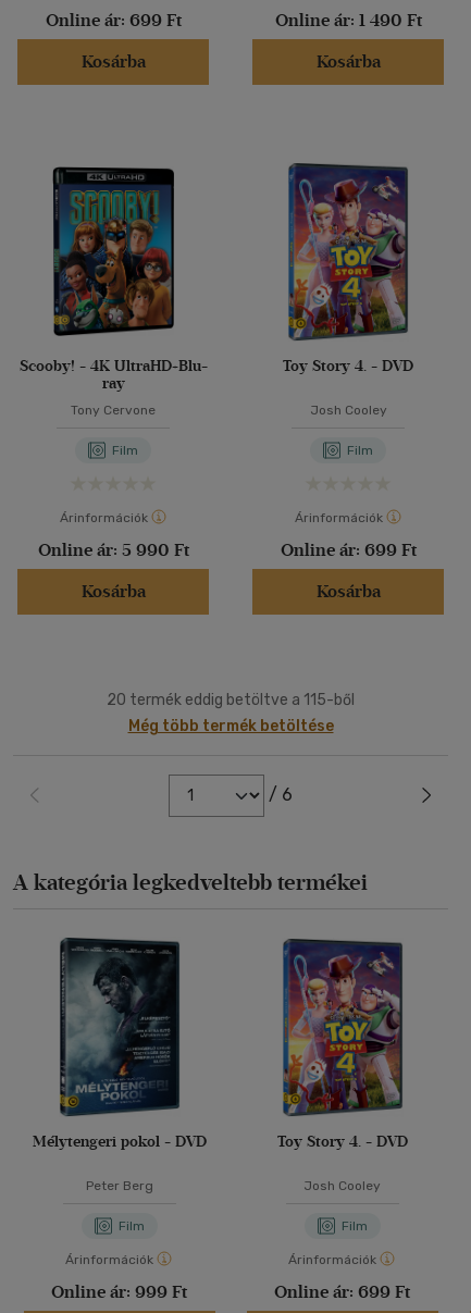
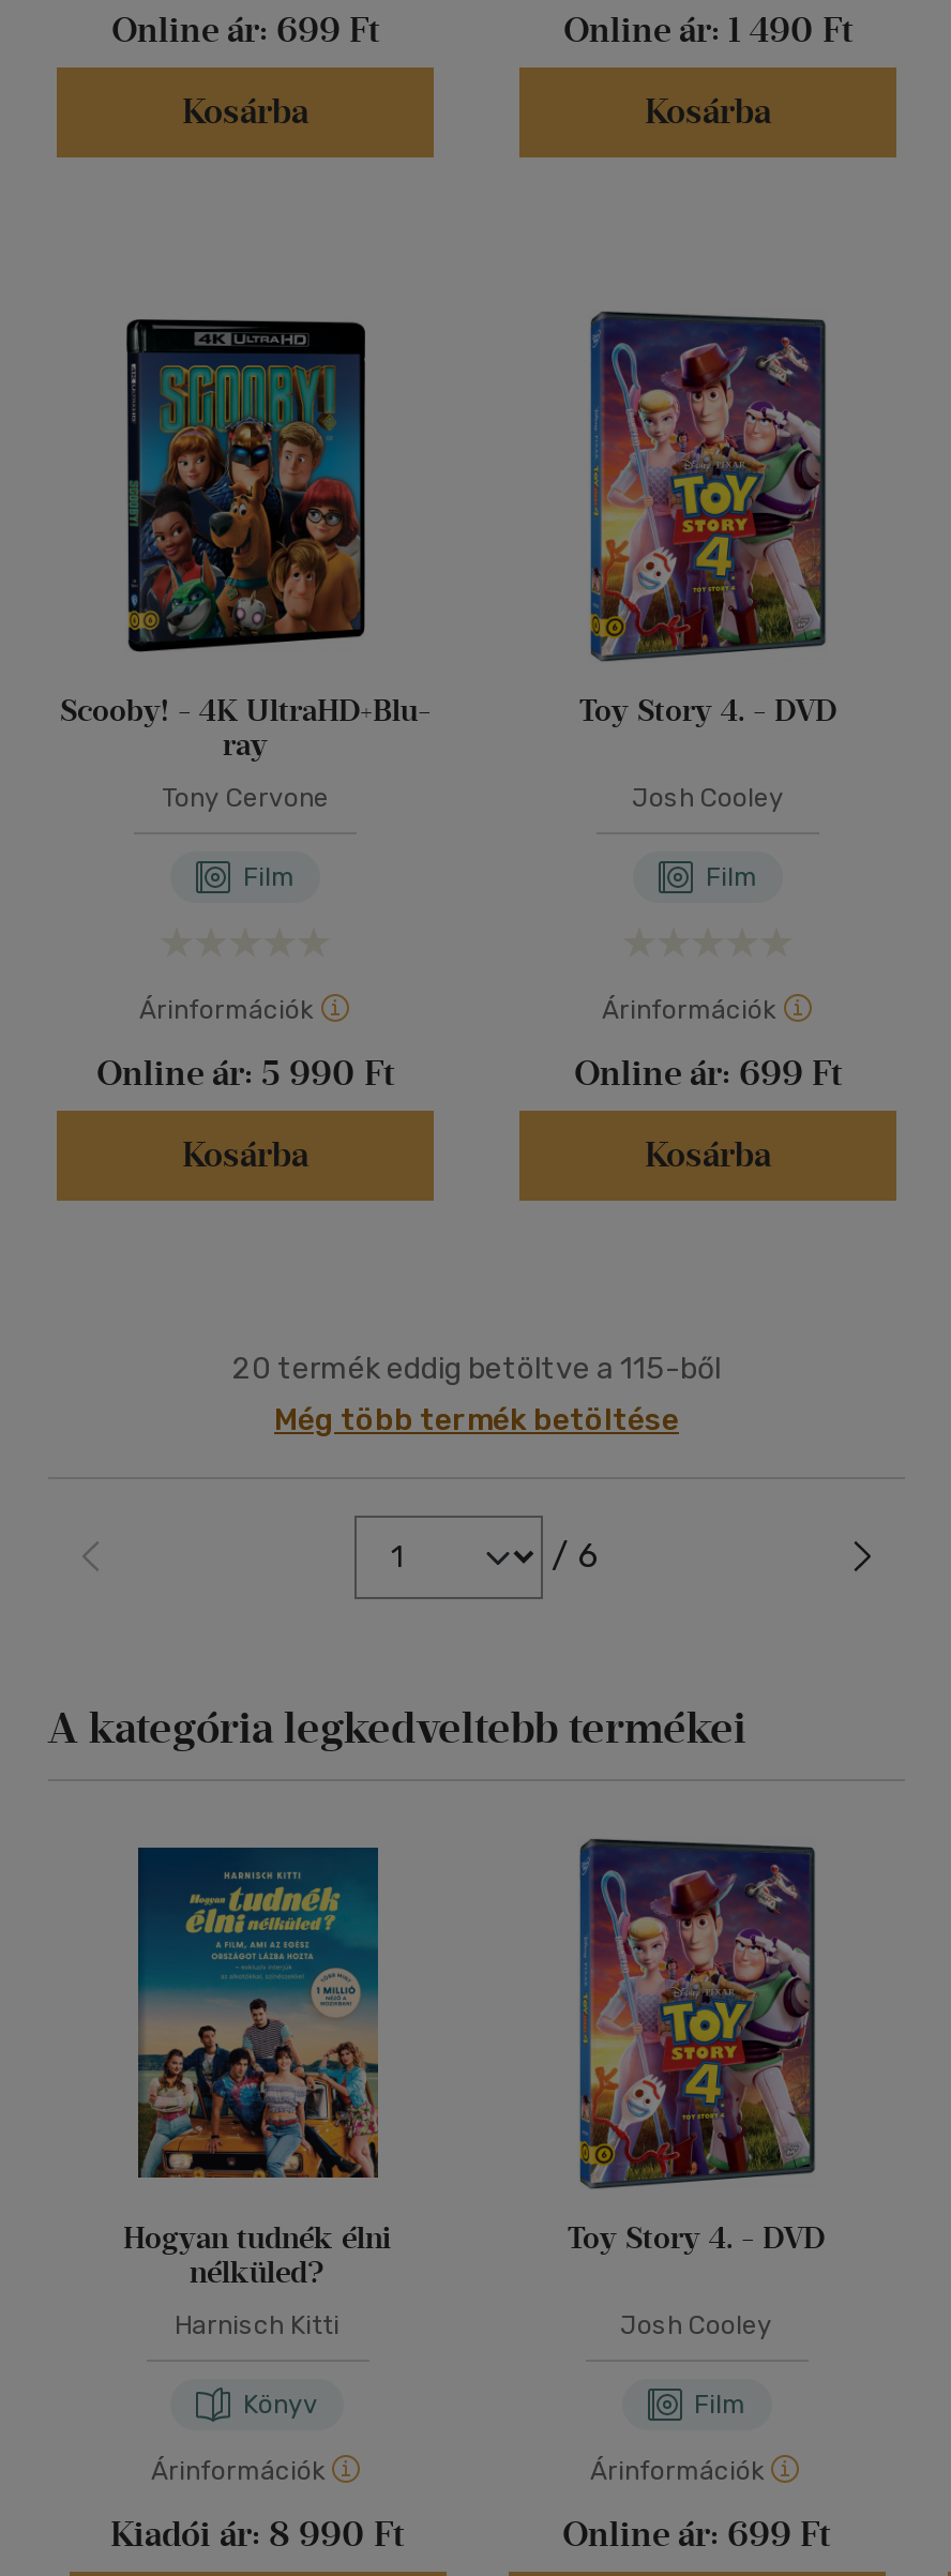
[32,937,206,1151] [image] | Mélytengeri pokol - DVD -> [123,1837,391,2291] [image] | Hogyan tudnék élni | nélküled?
[85,1178,153,1193] Peter Berg -> [175,2310,339,2340] Harnisch Kitti
[118,1218,144,1234] Film -> [243,2390,318,2420] Könyv
[51,1281,187,1302] Online ár: 999 Ft -> [110,2514,404,2555] Kiadói ár: 8 990 Ft

